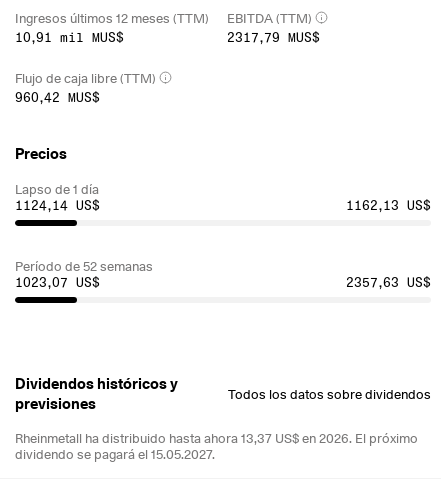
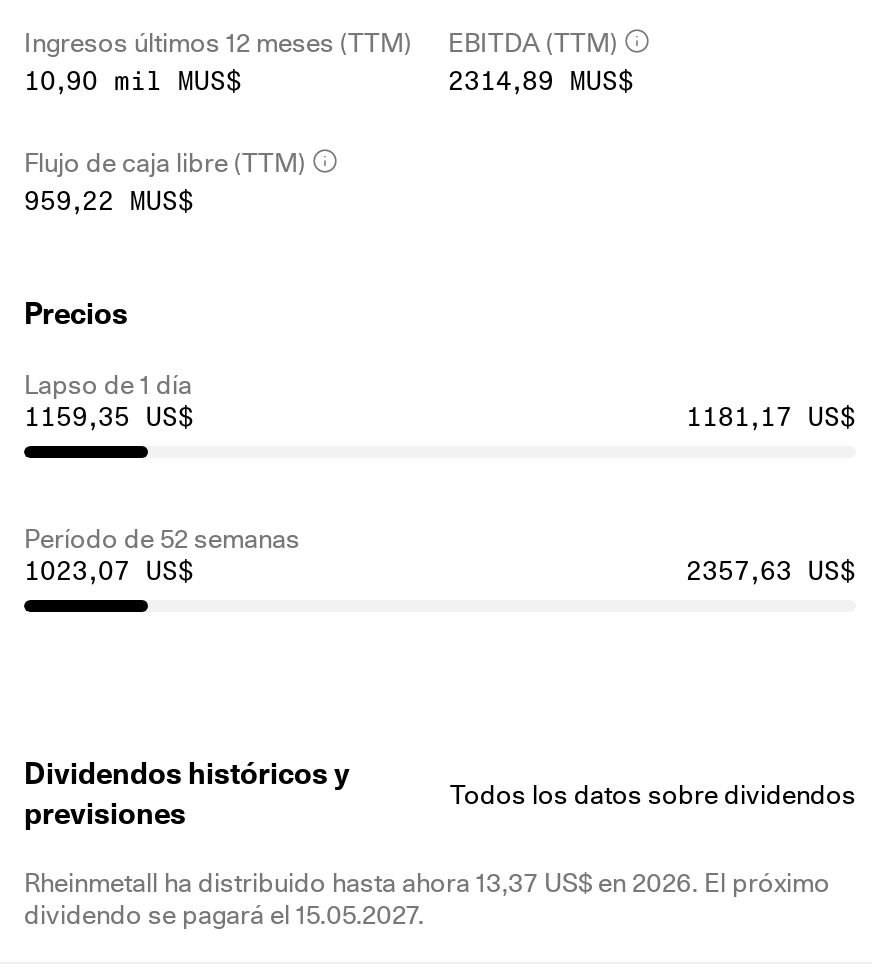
[15,29,124,45] 10,91 mil MUS$ -> [24,64,242,96] 10,90 mil MUS$
[227,29,320,45] 2317,79 MUS$ -> [448,64,634,96] 2314,89 MUS$
[15,89,100,105] 960,42 MUS$ -> [24,184,194,216] 959,22 MUS$
[15,197,100,213] 1124,14 US$ -> [24,400,194,432] 1159,35 US$
[346,197,431,213] 1162,13 US$ -> [686,400,856,432] 1181,17 US$

